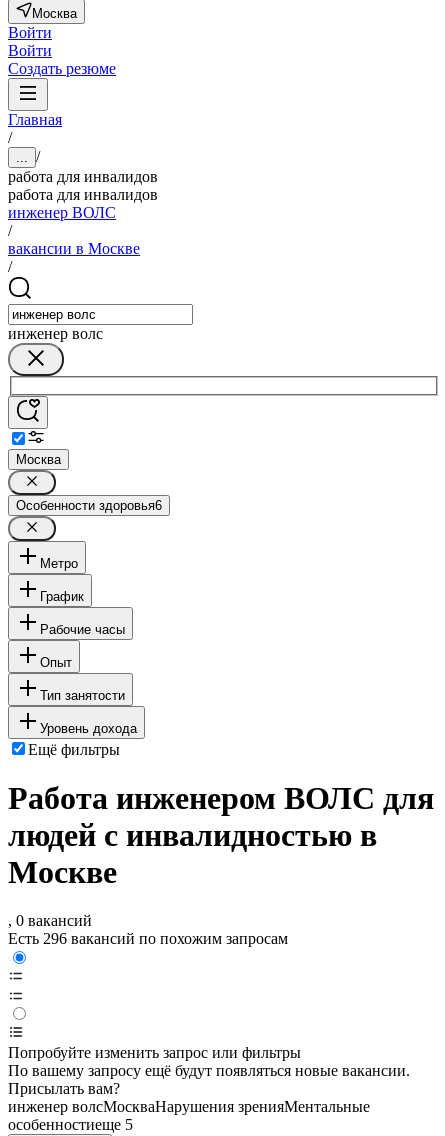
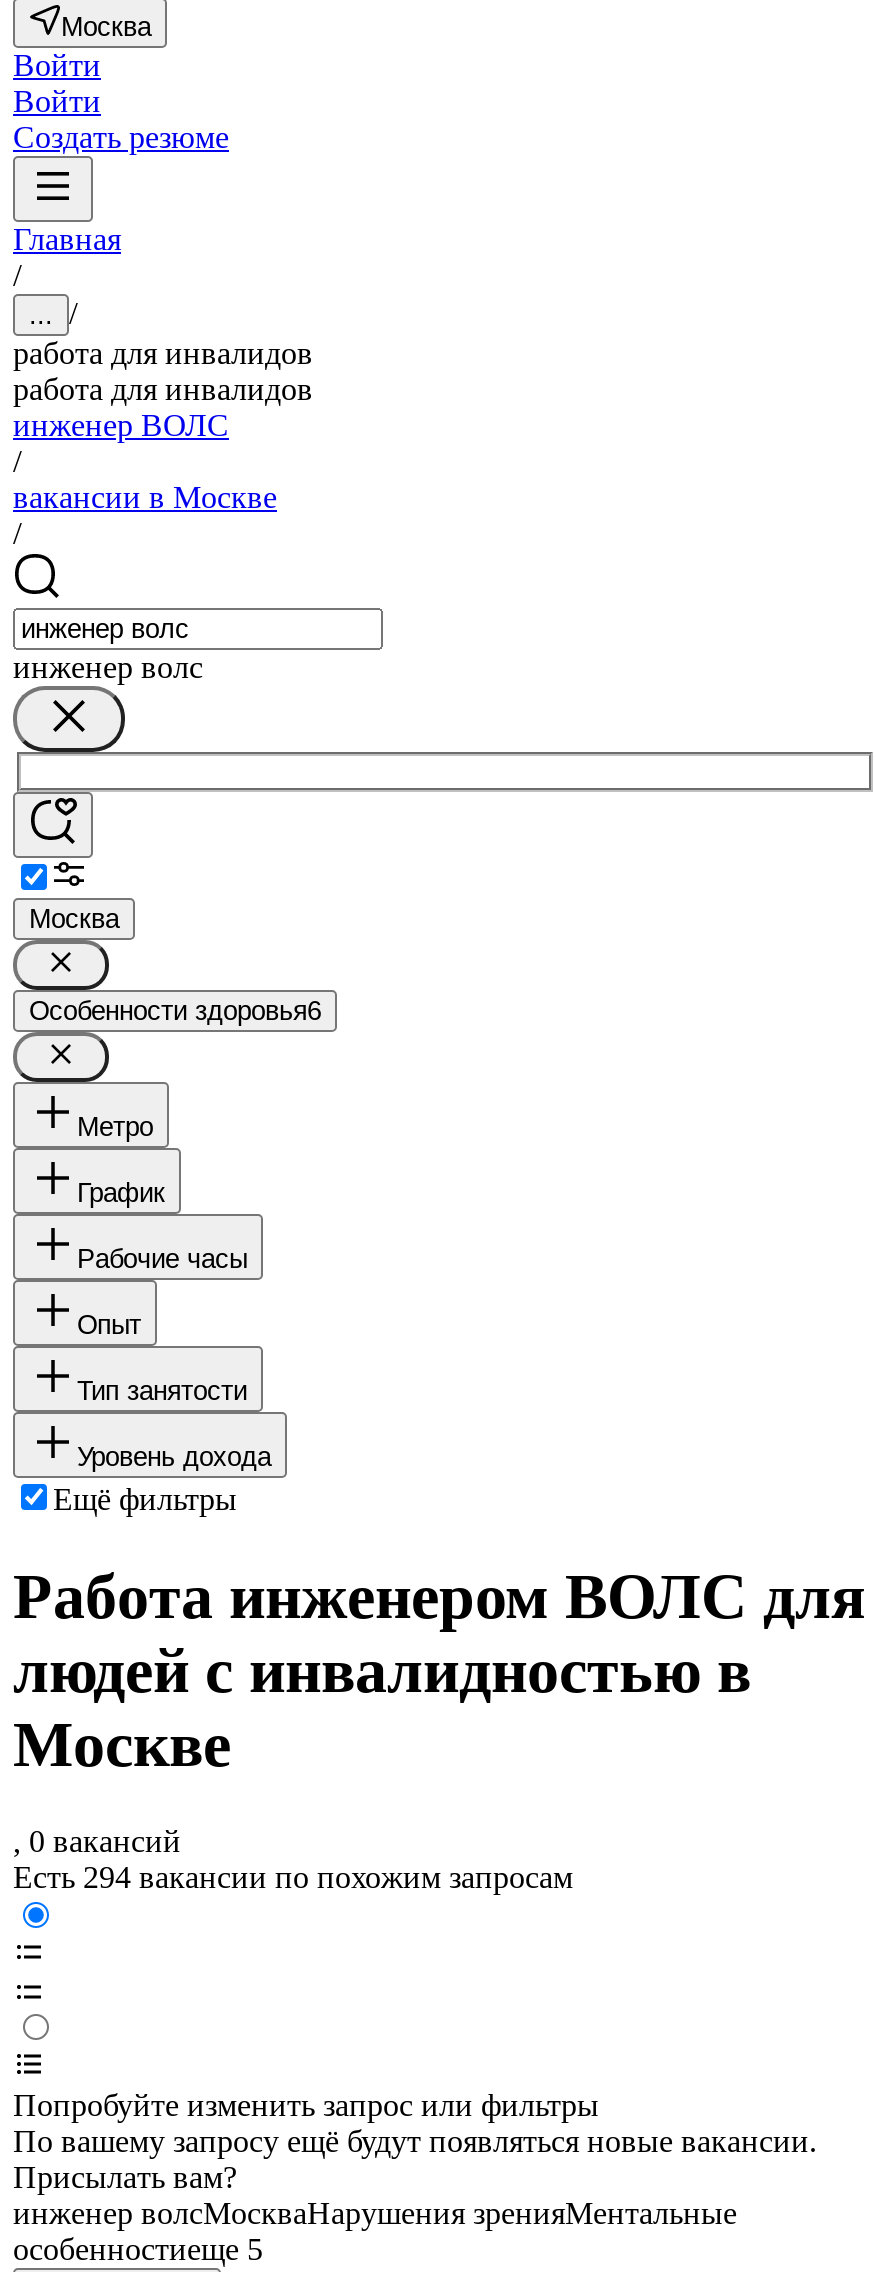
[8,930,288,947] Есть 296 вакансий по похожим запросам -> [13,1861,573,1895] Есть 294 вакансии по похожим запросам

